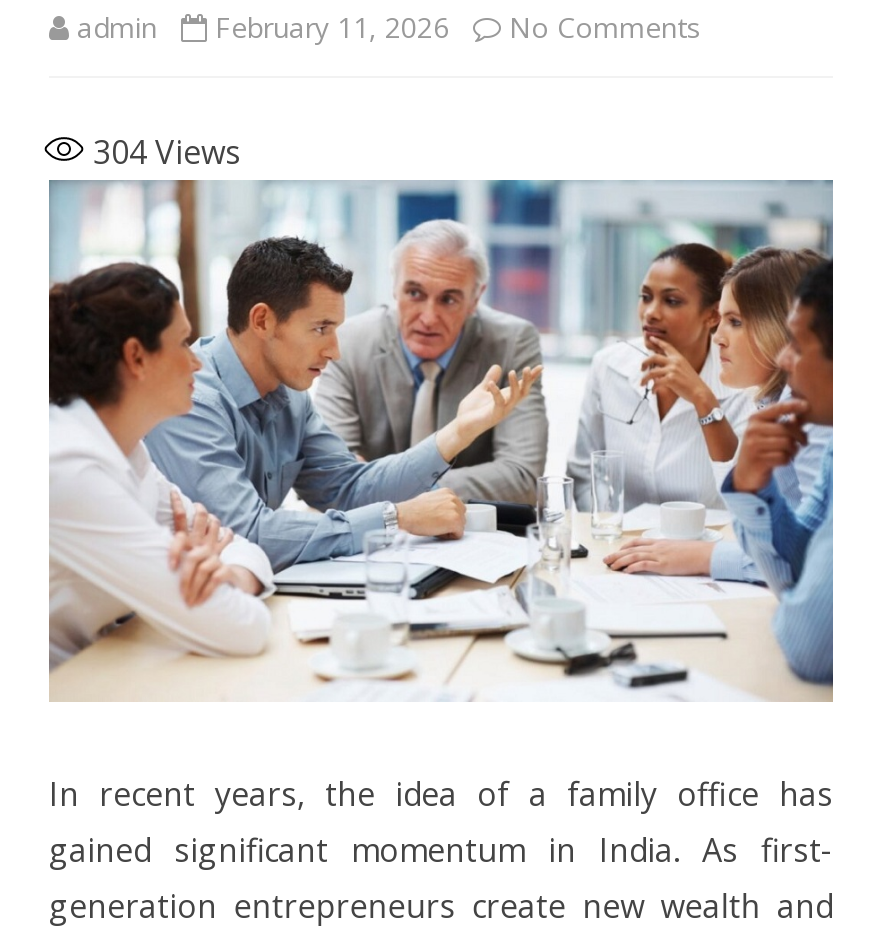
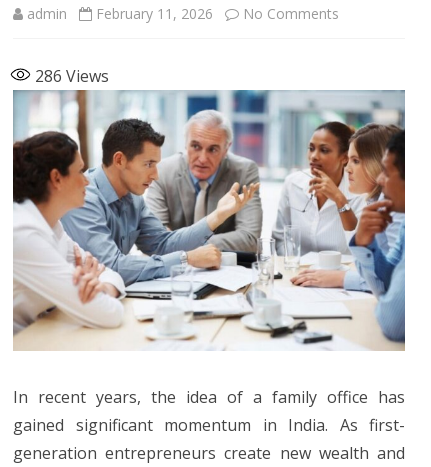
[93,130,241,174] 304 Views -> [35,65,109,87] 286 Views

